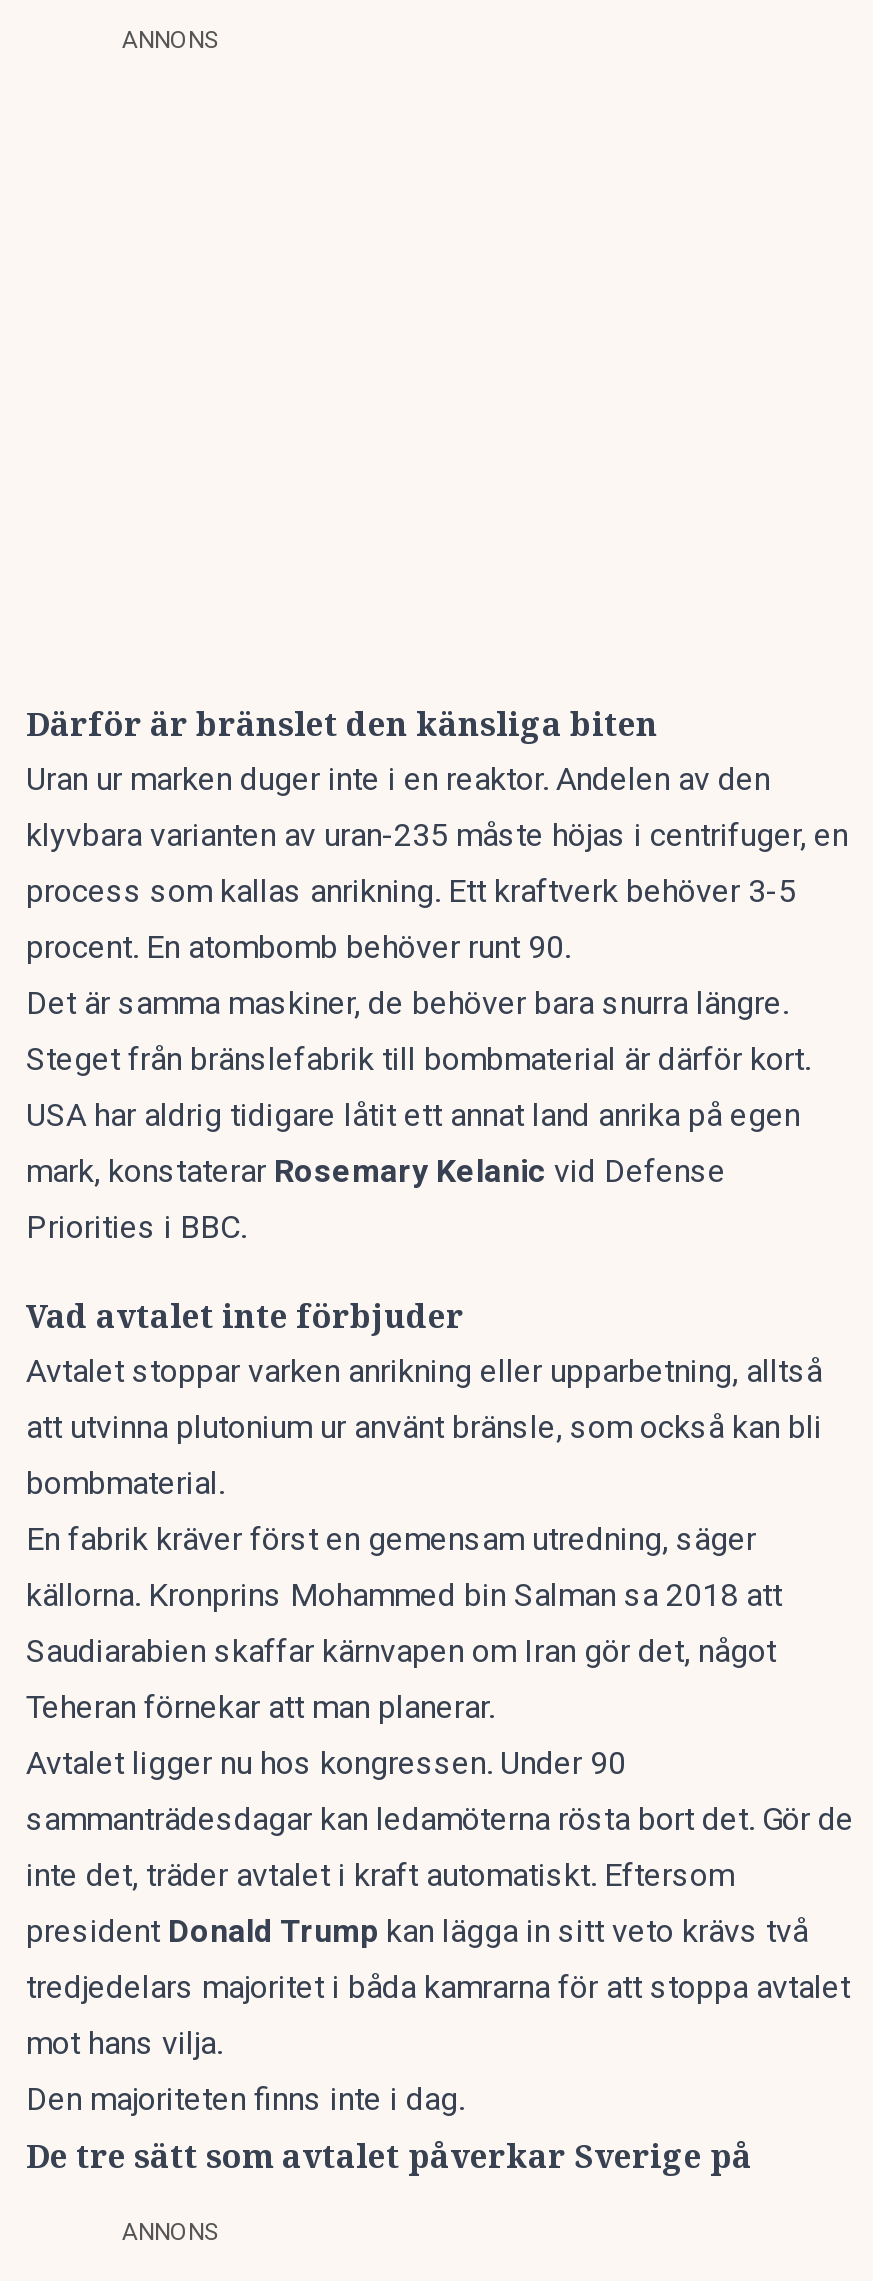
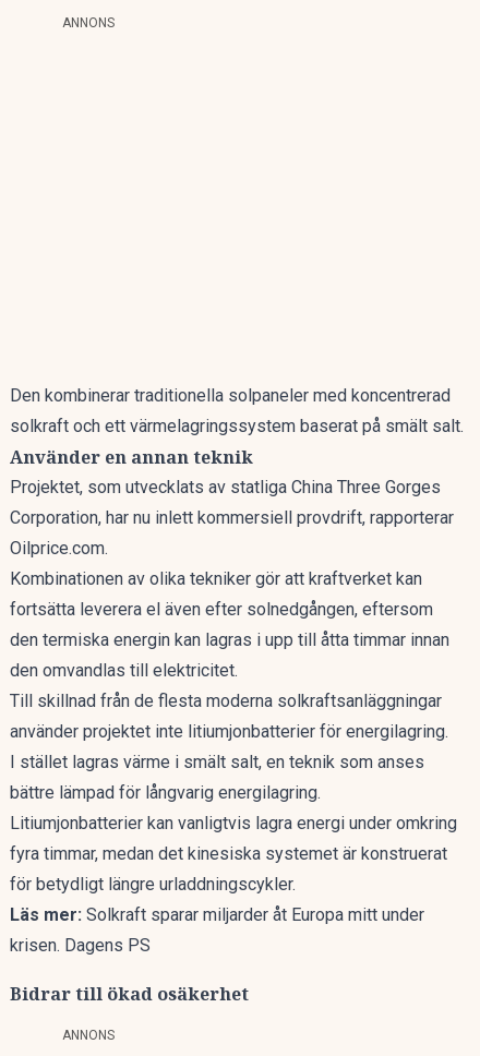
[26,702,854,2178] Därför är bränslet den känsliga biten | Uran ur marken duger inte i en reaktor. Andelen av den | klyvbara varianten av uran-235 måste höjas i centrifuger, en | process som kallas anrikning. Ett kraftverk behöver 3-5 | procent. En atombomb behöver runt 90. | Det är samma maskiner, de behöver bara snurra längre. | Steget från bränslefabrik till bombmaterial är därför kort. | USA har aldrig tidigare låtit ett annat land anrika på egen | mark, konstaterar Rosemary Kelanic vid Defense | Priorities i BBC. | Vad avtalet inte förbjuder | Avtalet stoppar varken anrikning eller upparbetning, alltså | att utvinna plutonium ur använt bränsle, som också kan bli | bombmaterial. | En fabrik kräver först en gemensam utredning, säger | källorna. Kronprins Mohammed bin Salman sa 2018 att | Saudiarabien skaffar kärnvapen om Iran gör det, något | Teheran förnekar att man planerar. | Avtalet ligger nu hos kongressen. Under 90 | sammanträdesdagar kan ledamöterna rösta bort det. Gör de | inte det, träder avtalet i kraft automatiskt. Eftersom | president Donald Trump kan lägga in sitt veto krävs två | tredjedelars majoritet i båda kamrarna för att stoppa avtalet | mot hans vilja. | Den majoriteten finns inte i dag. | De tre sätt som avtalet påverkar Sverige på -> [10,385,464,1006] Den kombinerar traditionella solpaneler med koncentrerad | solkraft och ett värmelagringssystem baserat på smält salt. | Använder en annan teknik | Projektet, som utvecklats av statliga China Three Gorges | Corporation, har nu inlett kommersiell provdrift, rapporterar | Oilprice.com. | Kombinationen av olika tekniker gör att kraftverket kan | fortsätta leverera el även efter solnedgången, eftersom | den termiska energin kan lagras i upp till åtta timmar innan | den omvandlas till elektricitet. | Till skillnad från de flesta moderna solkraftsanläggningar | använder projektet inte litiumjonbatterier för energilagring. | I stället lagras värme i smält salt, en teknik som anses | bättre lämpad för långvarig energilagring. | Litiumjonbatterier kan vanligtvis lagra energi under omkring | fyra timmar, medan det kinesiska systemet är konstruerat | för betydligt längre urladdningscykler. | Läs mer: Solkraft sparar miljarder åt Europa mitt under | krisen. Dagens PS | Bidrar till ökad osäkerhet

